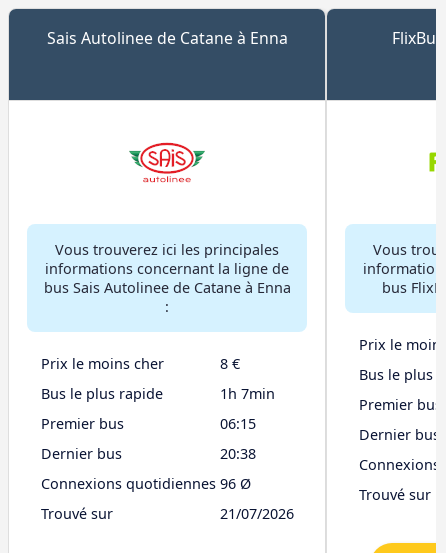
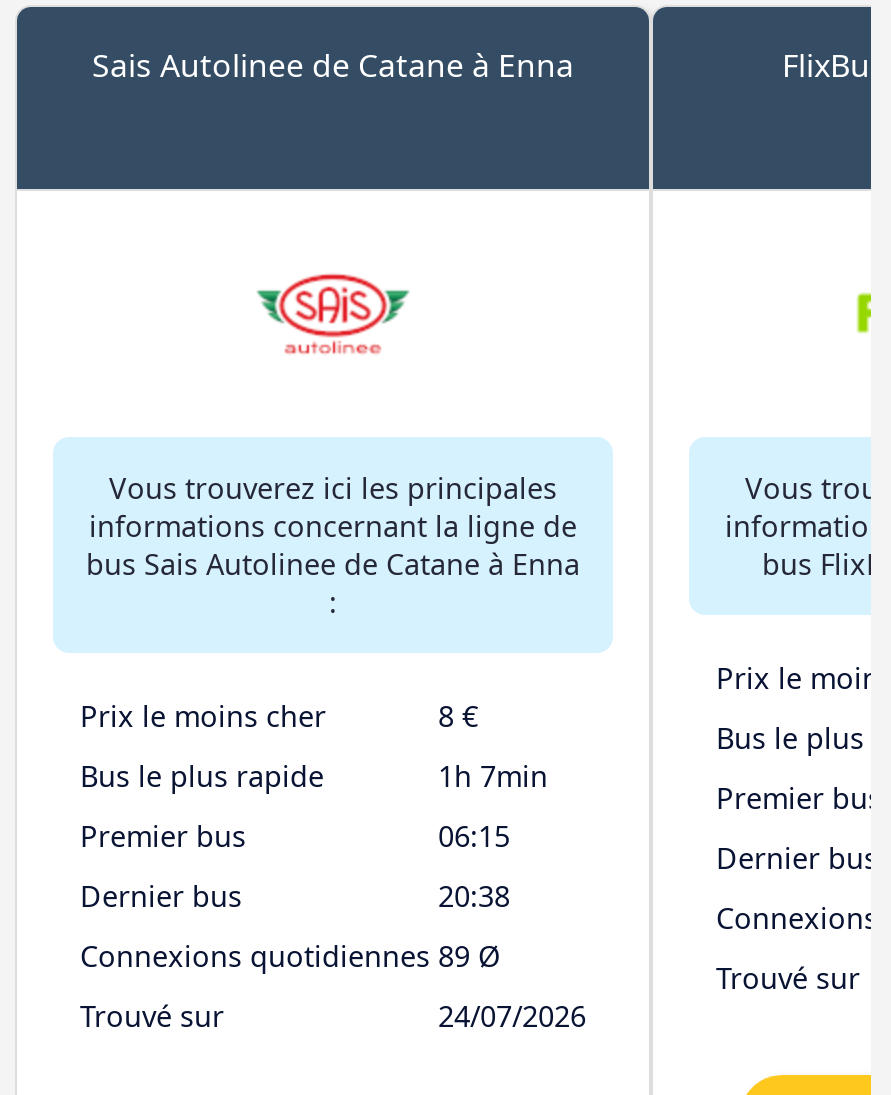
[40,474,250,493] Connexions quotidiennes 96 Ø -> [80,938,500,976] Connexions quotidiennes 89 Ø
[219,504,293,523] 21/07/2026 -> [438,998,586,1036] 24/07/2026

